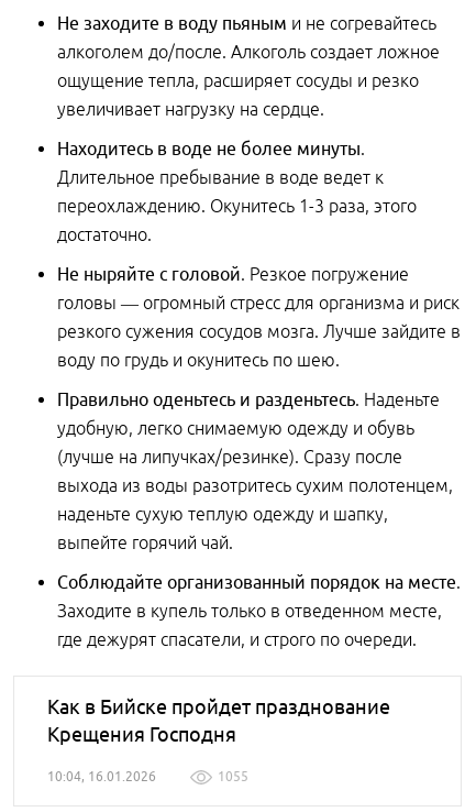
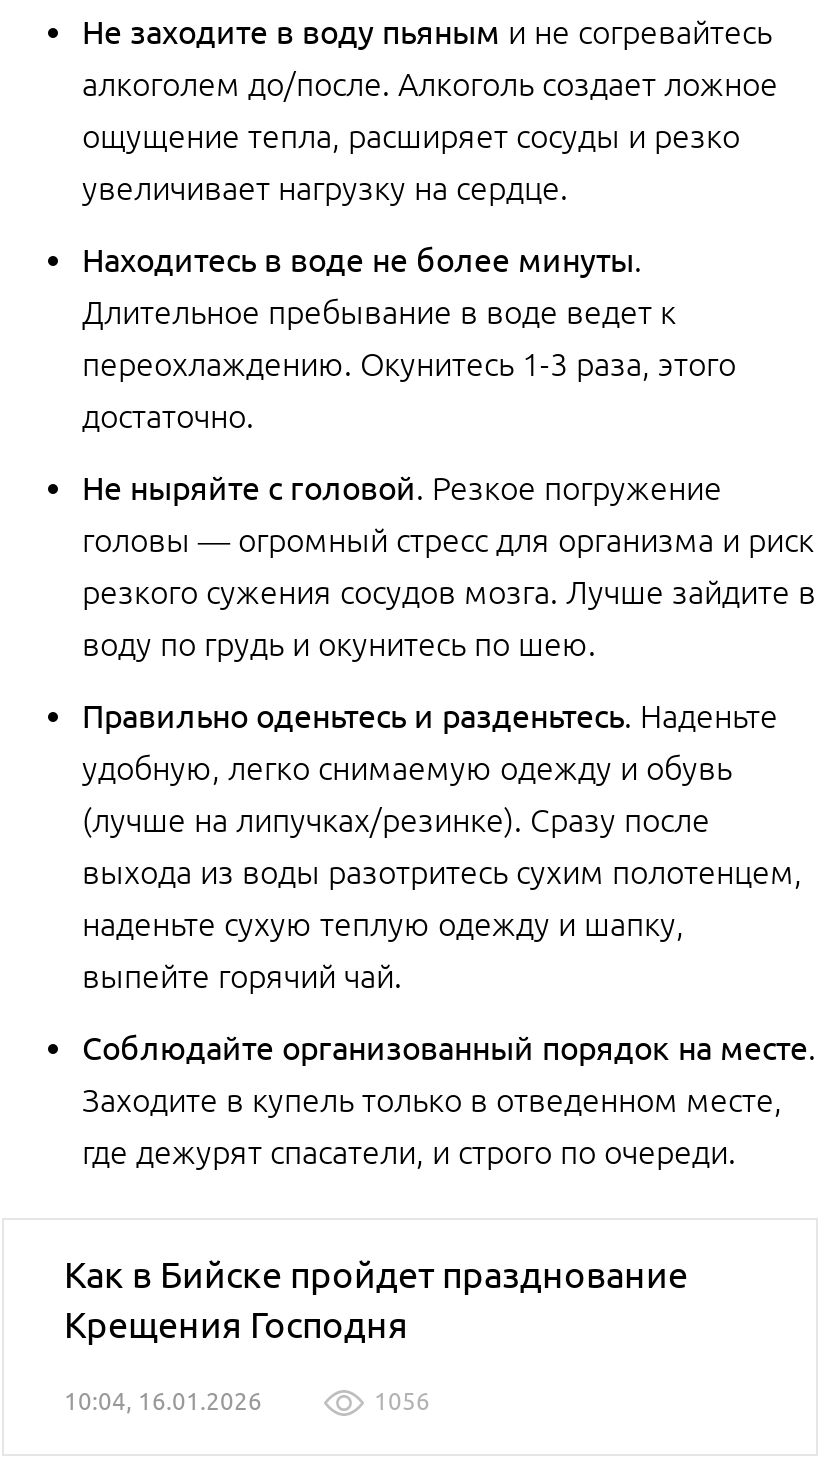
[218,769,248,784] 1055 -> [374,1389,430,1415] 1056

